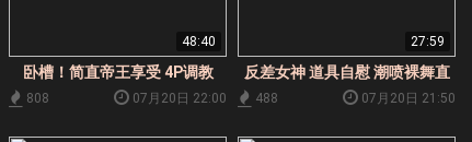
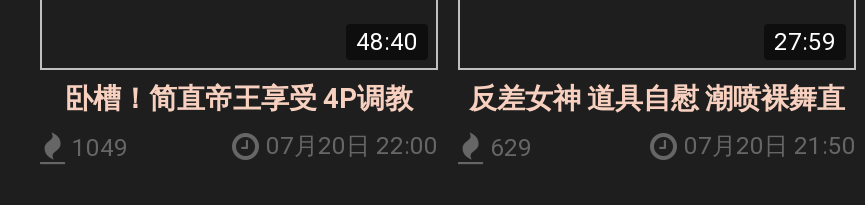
[23,91,49,106] 808 -> [66,134,128,162] 1049
[129,90,278,106] 07月20日 22:00 488 -> [260,132,532,162] 07月20日 22:00 629

